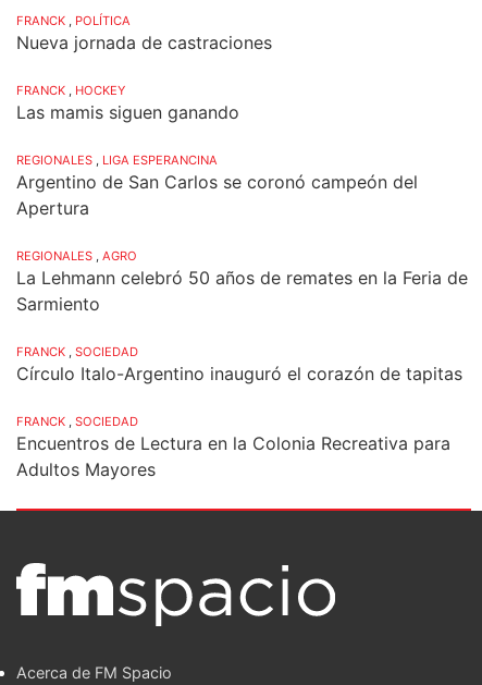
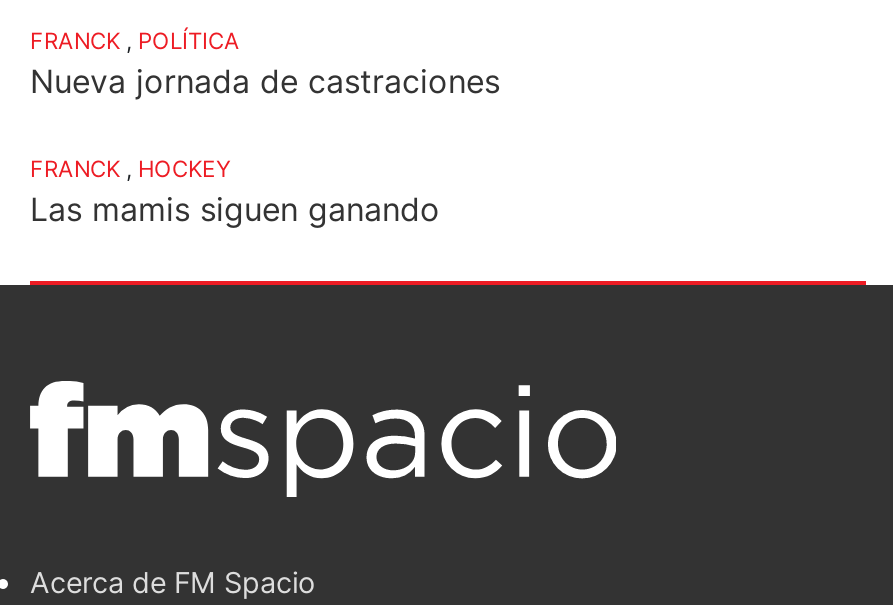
[16,153,468,481] REGIONALES , LIGA ESPERANCINA | Argentino de San Carlos se coronó campeón del | Apertura | REGIONALES , AGRO | La Lehmann celebró 50 años de remates en la Feria de | Sarmiento | FRANCK , SOCIEDAD | Círculo Italo-Argentino inauguró el corazón de tapitas | FRANCK , SOCIEDAD | Encuentros de Lectura en la Colonia Recreativa para | Adultos Mayores -> none

